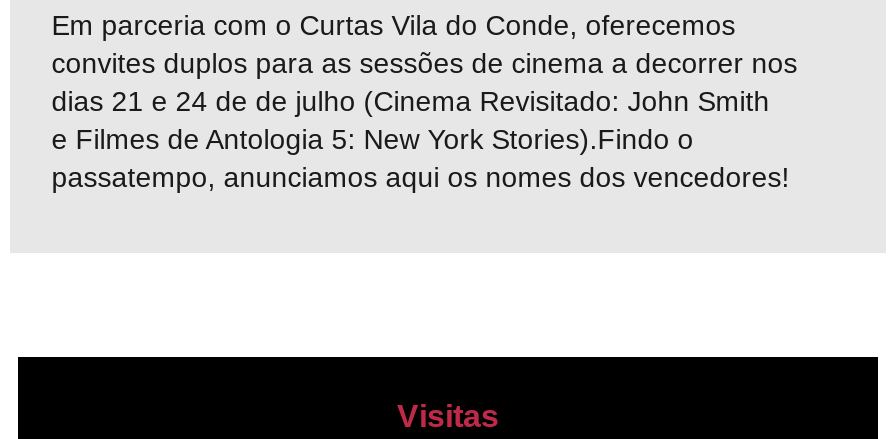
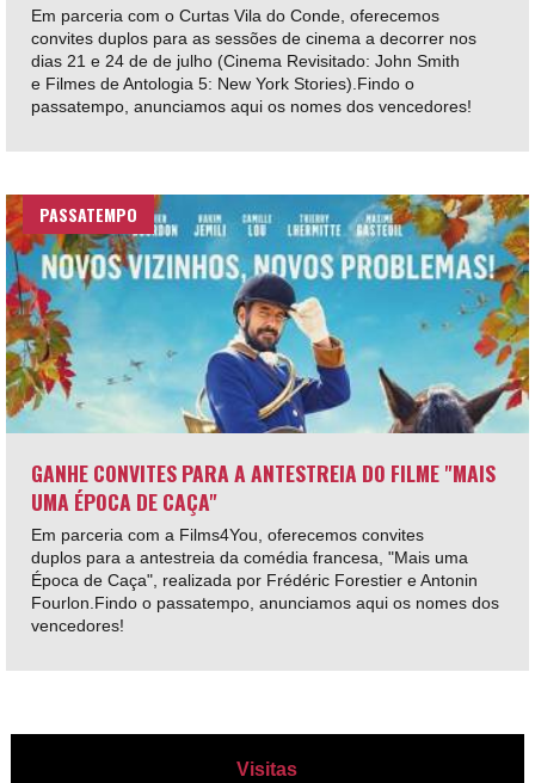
none -> [5,193,530,434] [image] | PASSATEMPO
none -> [31,458,499,635] GANHE CONVITES PARA A ANTESTREIA DO FILME "MAIS | UMA ÉPOCA DE CAÇA" | Em parceria com a Films4You, oferecemos convites | duplos para a antestreia da comédia francesa, "Mais uma | Época de Caça", realizada por Frédéric Forestier e Antonin | Fourlon.Findo o passatempo, anunciamos aqui os nomes dos | vencedores!

